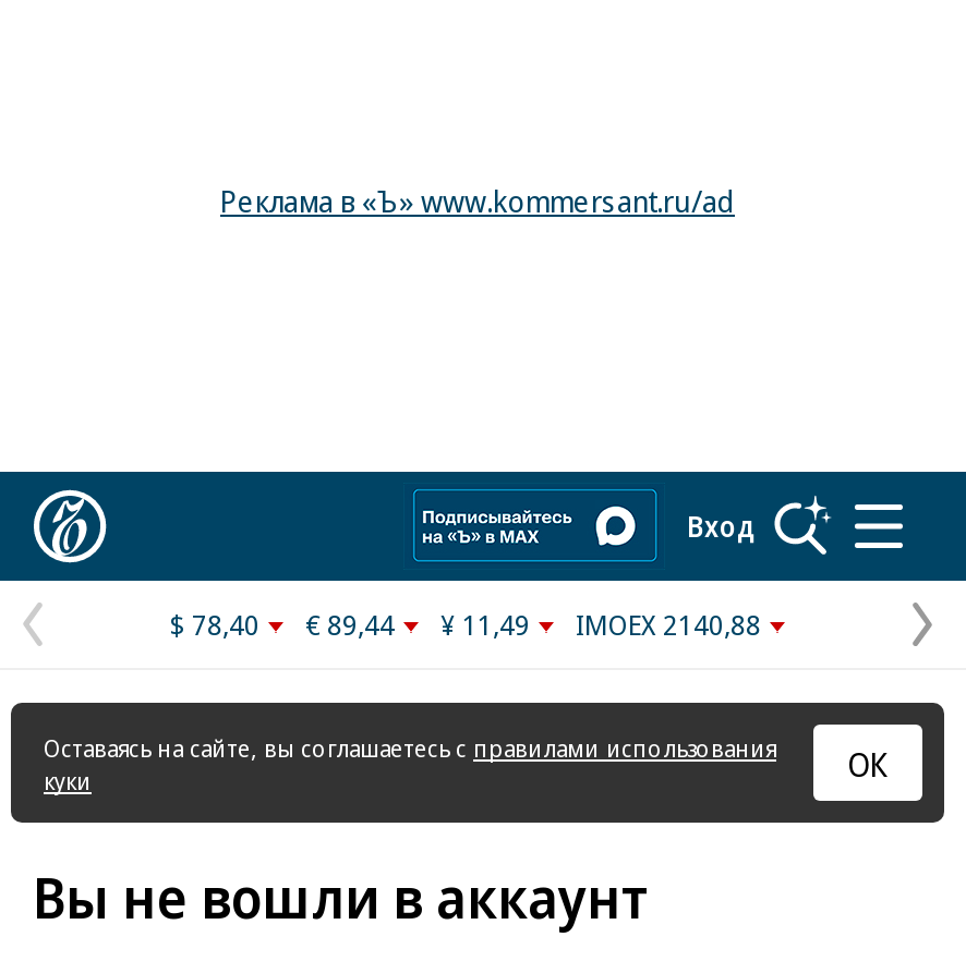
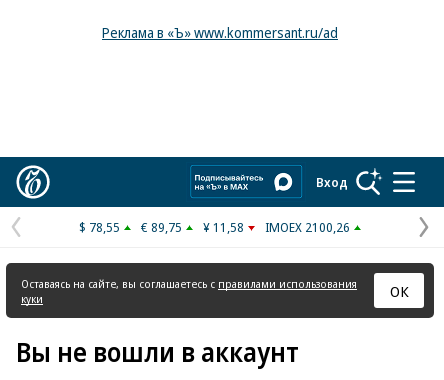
[170,605,259,644] $ 78,40 -> [79,218,120,236] $ 78,55
[305,605,395,644] € 89,44 -> [141,218,182,236] € 89,75
[440,605,530,644] ¥ 11,49 -> [203,218,244,236] ¥ 11,58
[576,605,761,644] IMOEX 2140,88 -> [265,218,350,236] IMOEX 2100,26

